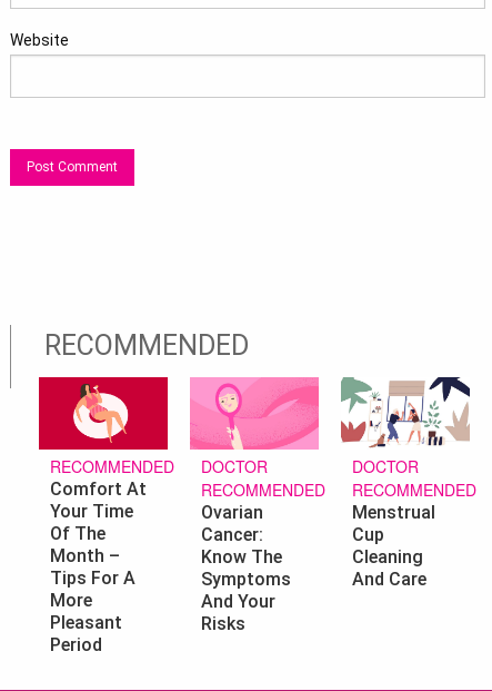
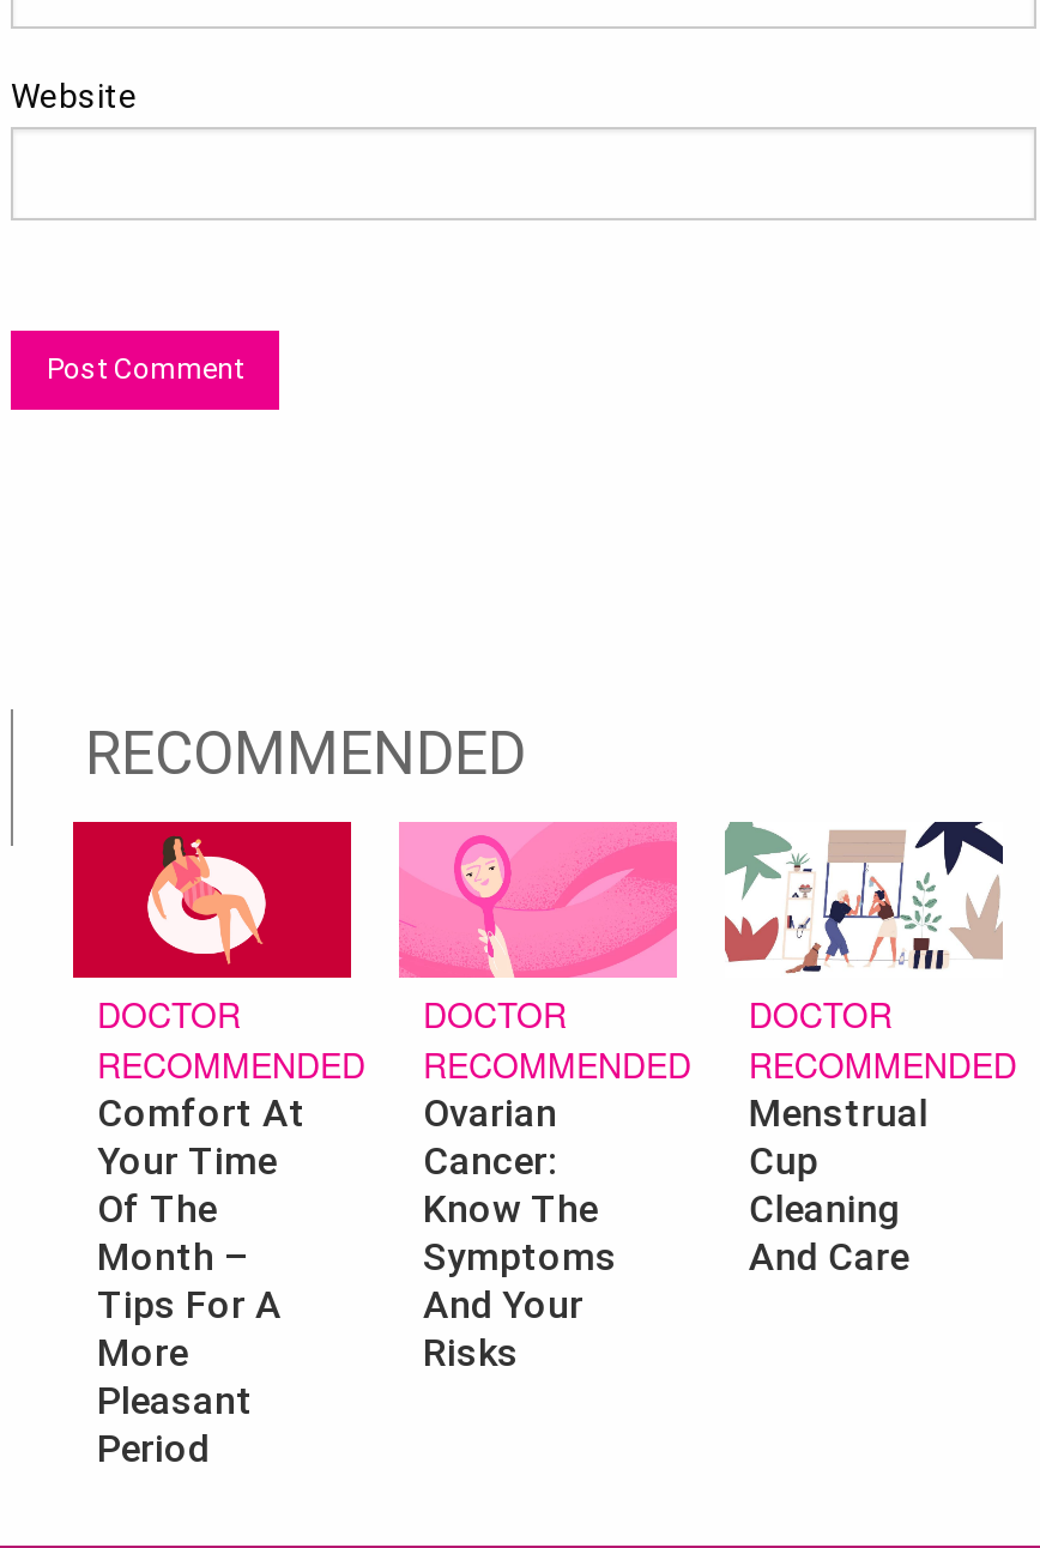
none -> [97,990,241,1038] DOCTOR

